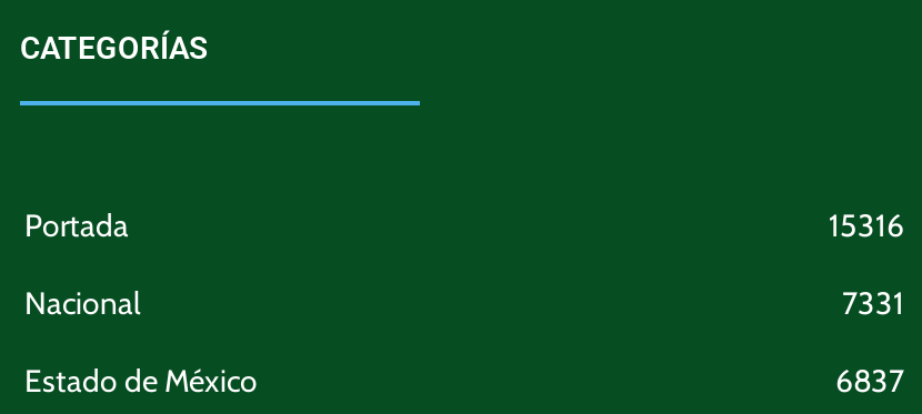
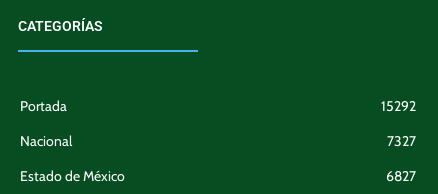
[829,206,904,246] 15316 -> [381,97,416,115] 15292
[842,284,904,324] 7331 -> [387,132,416,150] 7327
[835,362,904,402] 6837 -> [386,167,416,185] 6827

